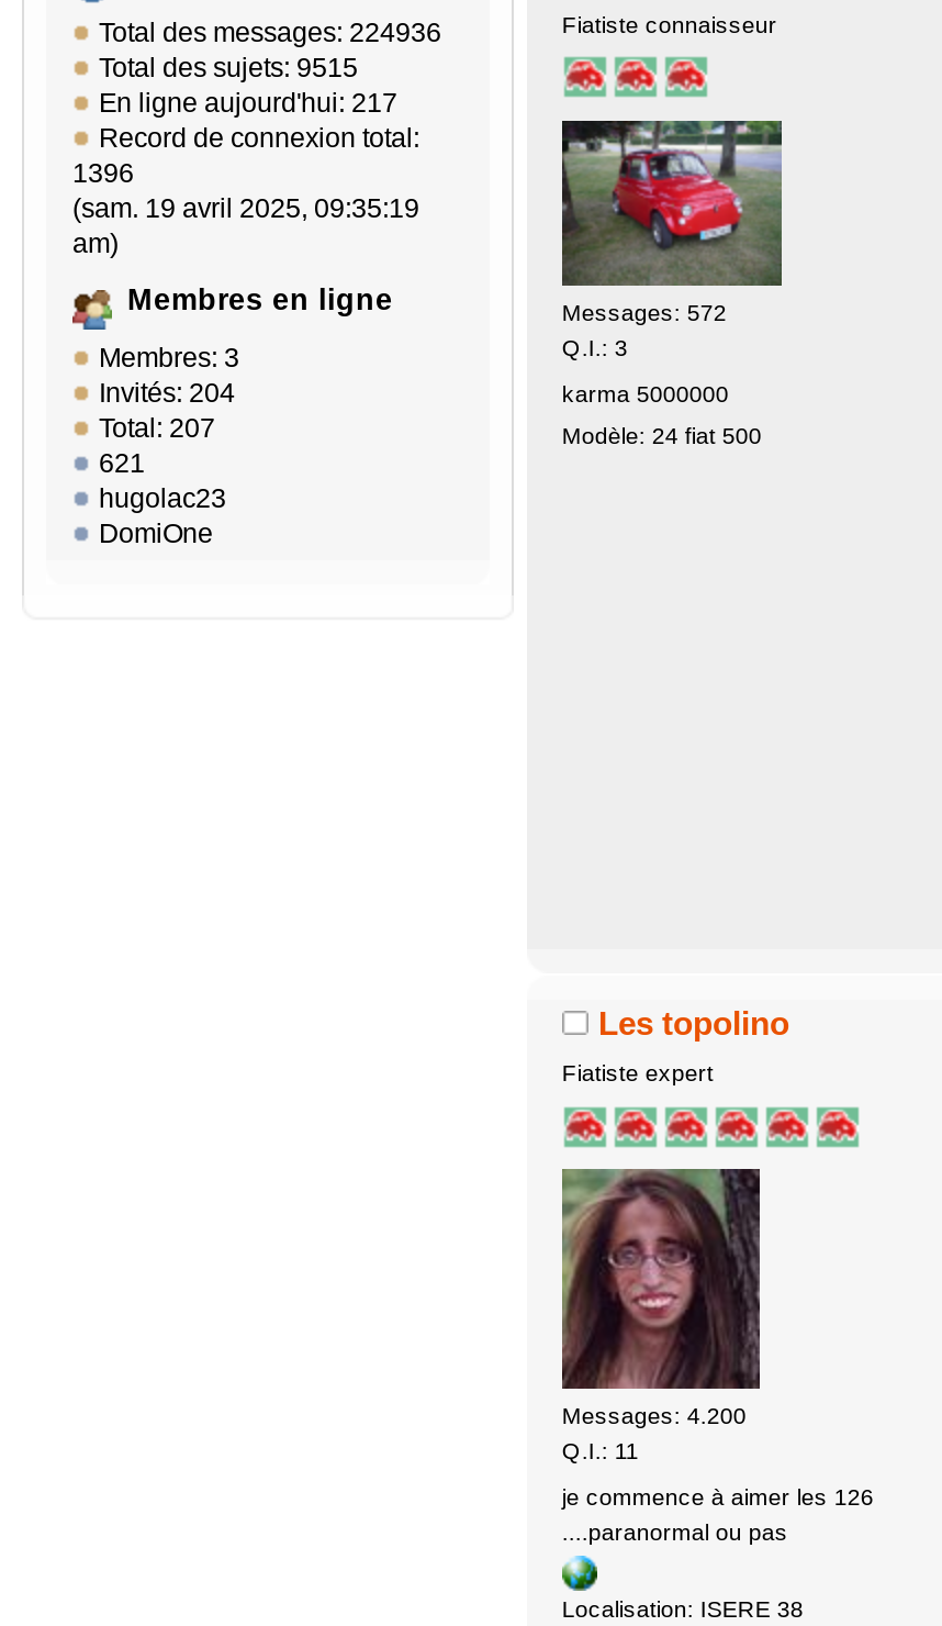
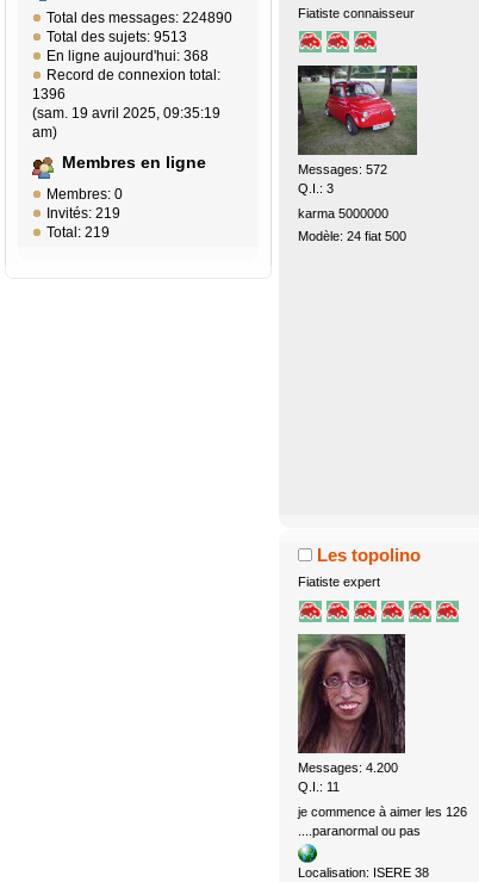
[99,18,441,49] Total des messages: 224936 -> [46,10,232,27] Total des messages: 224890
[99,53,358,84] Total des sujets: 9515 -> [46,29,187,46] Total des sujets: 9513
[99,89,397,119] En ligne aujourd'hui: 217 -> [46,48,209,65] En ligne aujourd'hui: 368
[99,343,239,550] Membres: 3 | Invités: 204 | Total: 207 | 621 | hugolac23 | DomiOne -> [46,186,123,241] Membres: 0 | Invités: 219 | Total: 219

